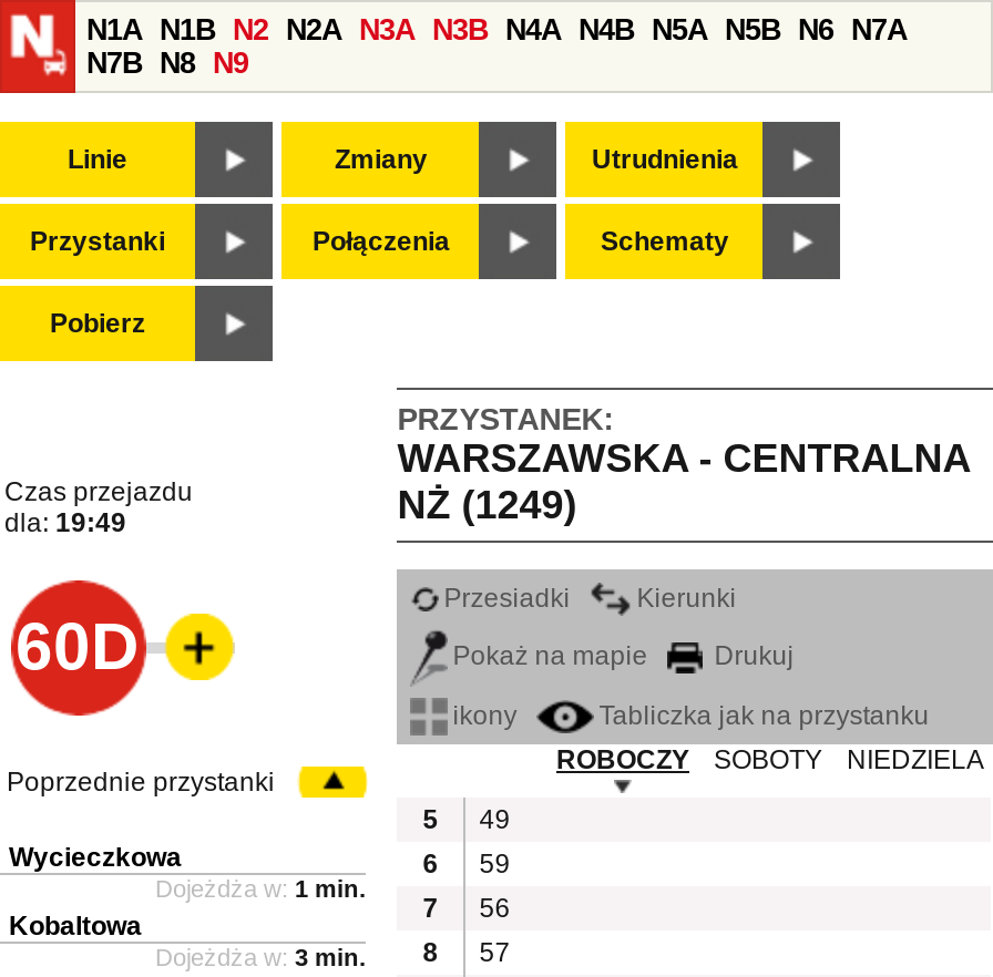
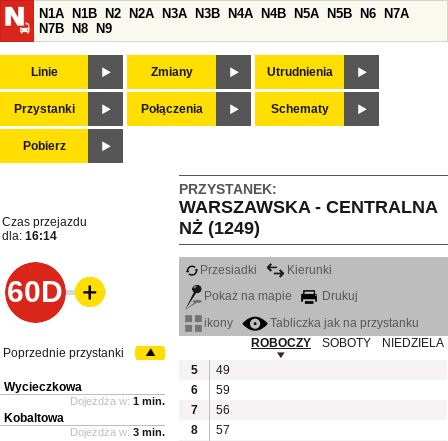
[4,508,126,539] dla: 19:49 -> [2,229,57,243] dla: 16:14

